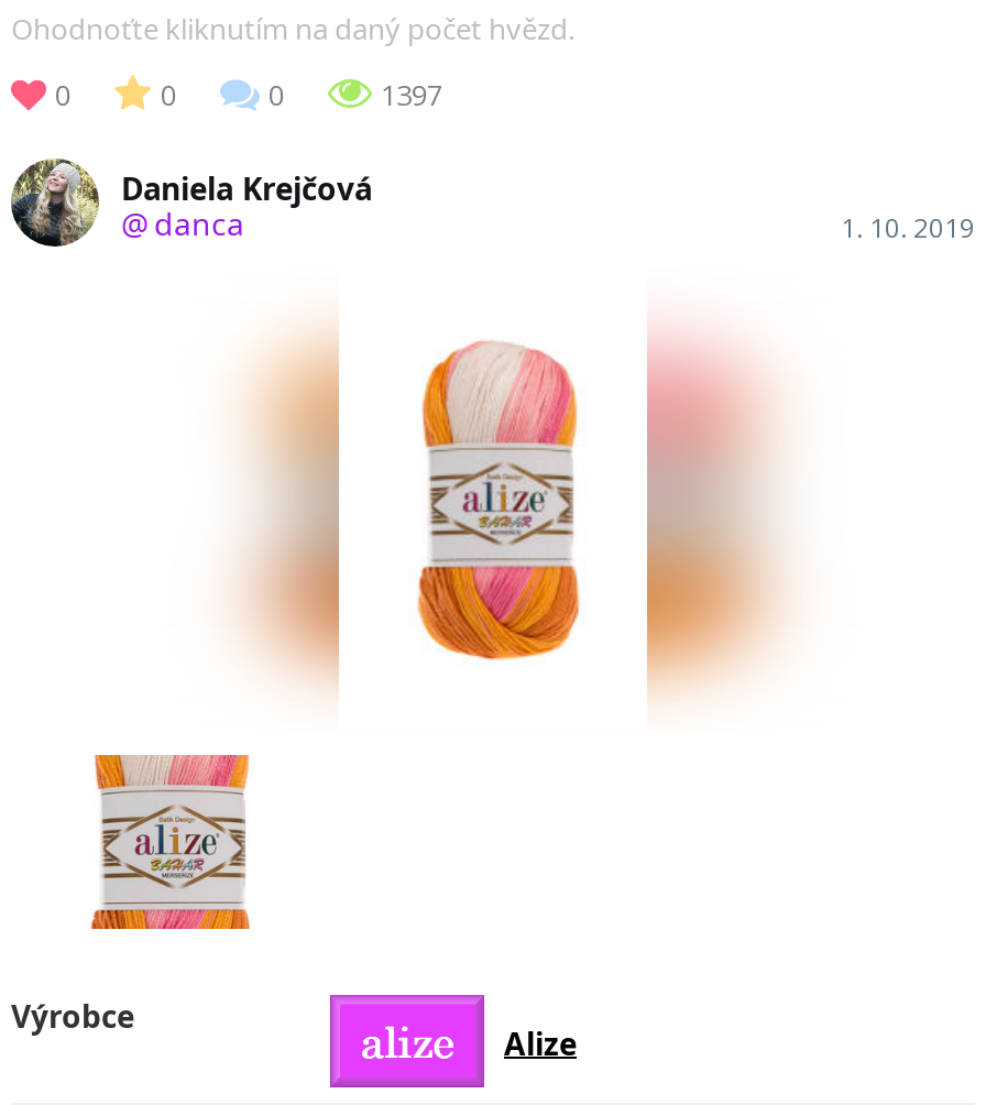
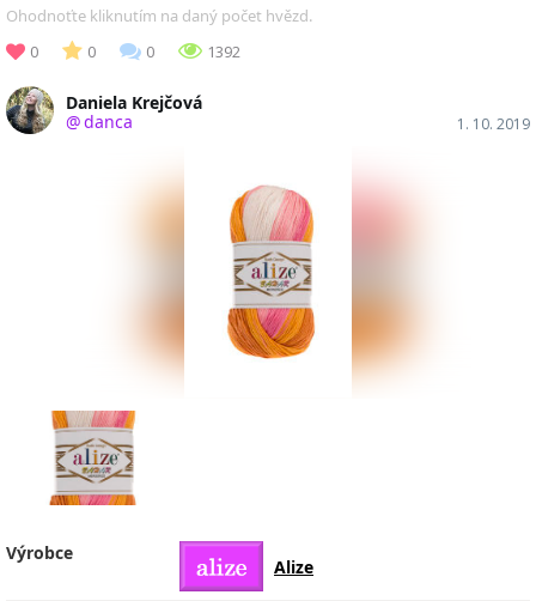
[381,75,442,114] 1397 -> [207,41,240,62] 1392

